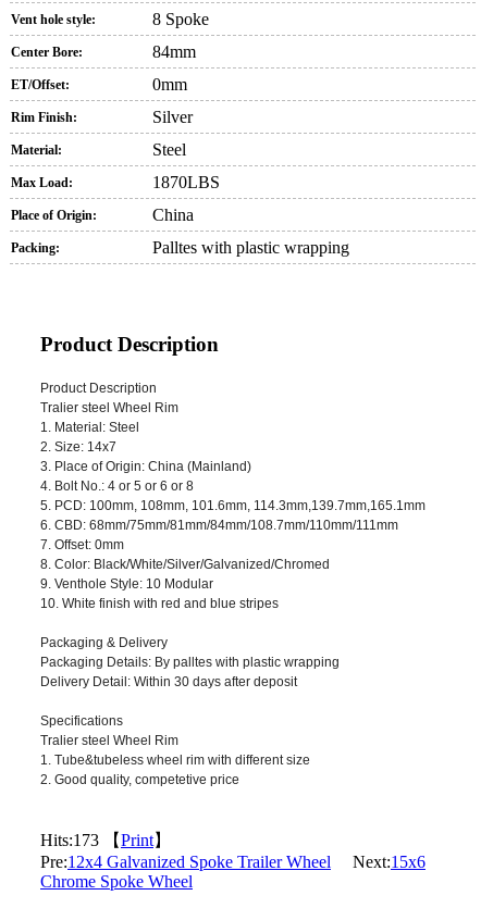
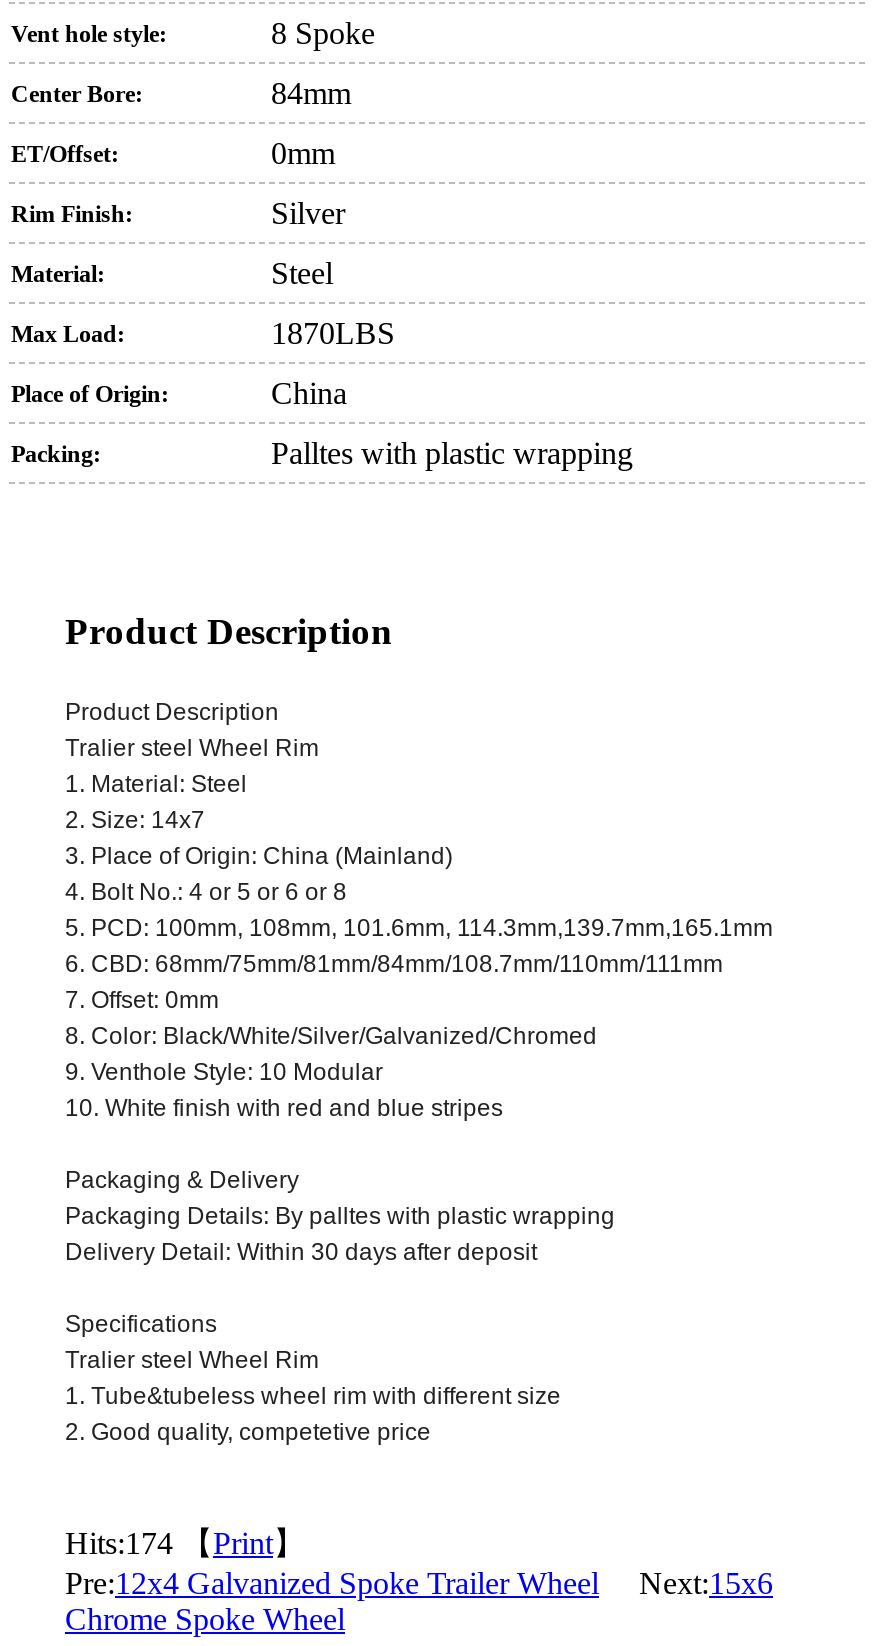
[40,831,175,849] Hits:173 【Print】 -> [65,1526,313,1560] Hits:174 【Print】

